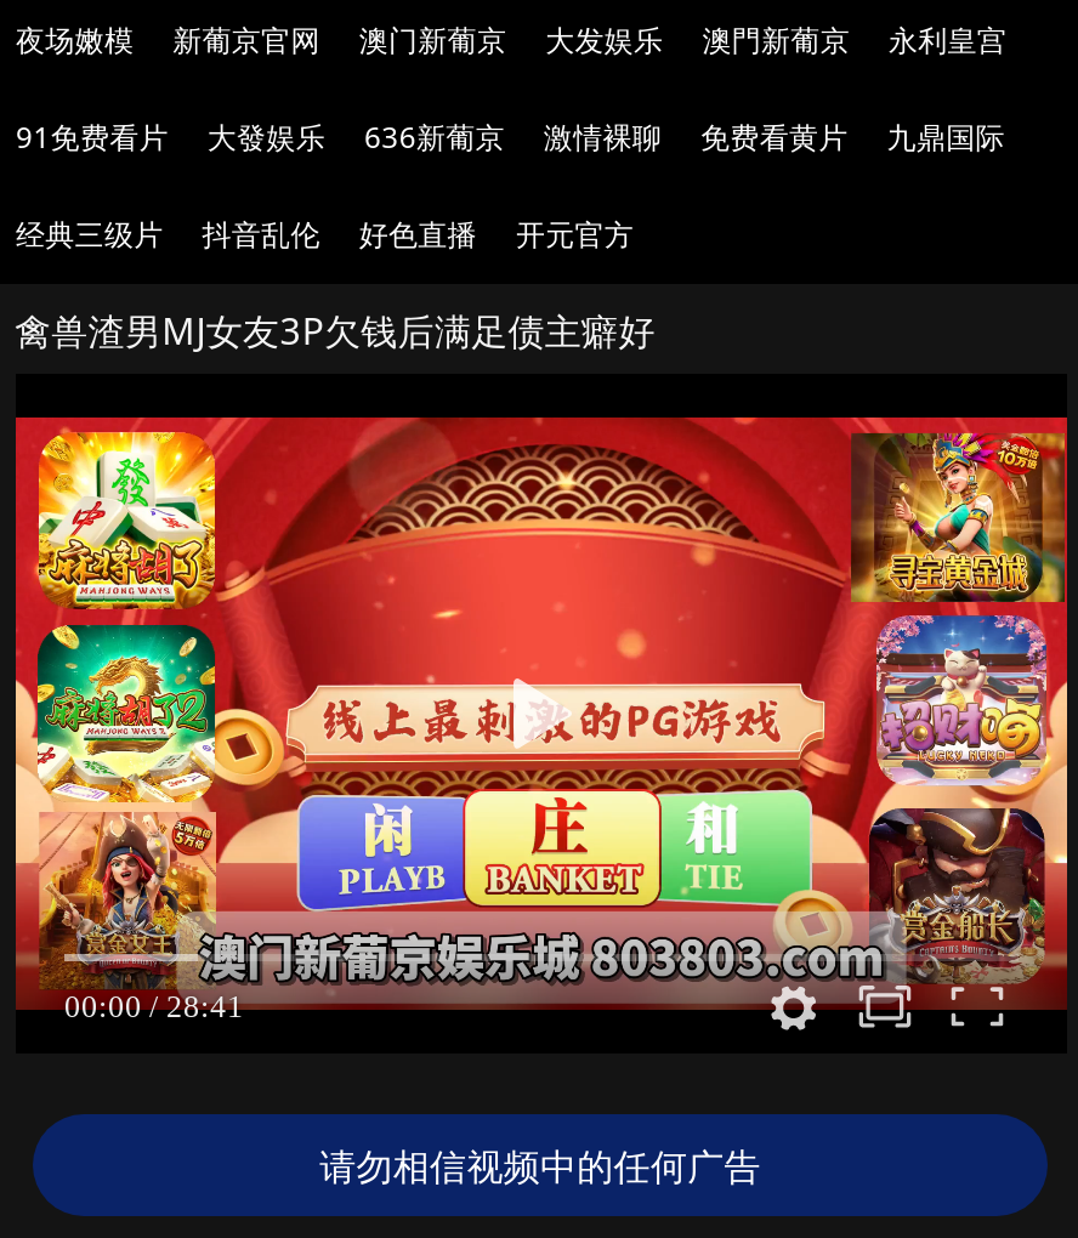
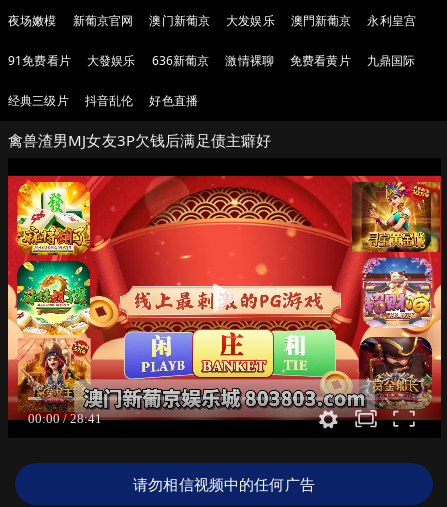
[516,214,634,255] 开元官方 -> none

